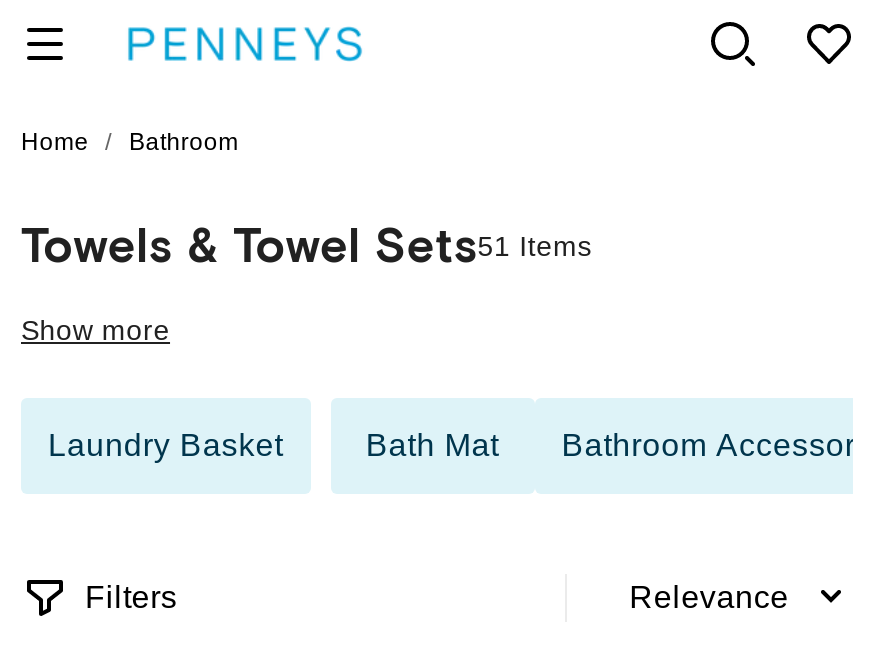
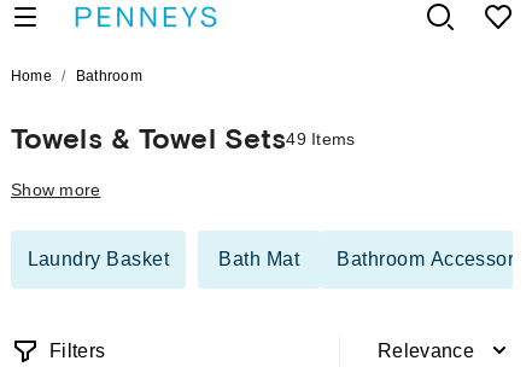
[21,216,592,274] Towels & Towel Sets51 Items -> [11,121,355,156] Towels & Towel Sets49 Items

